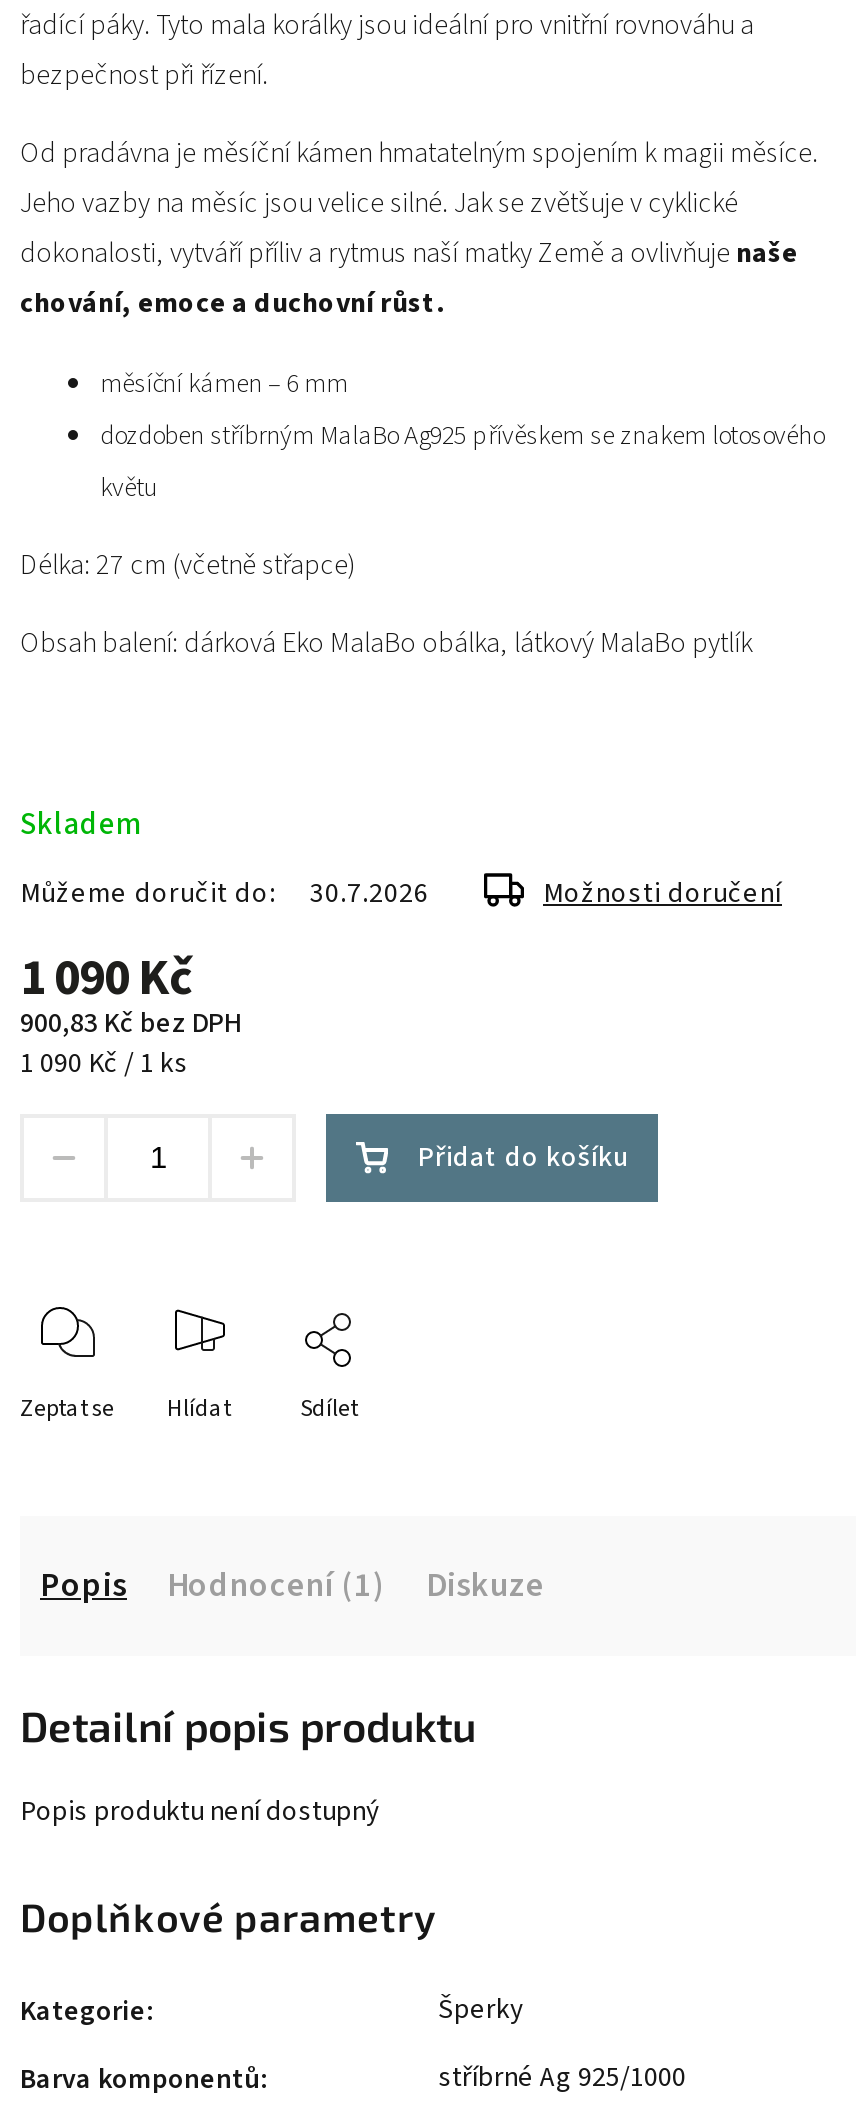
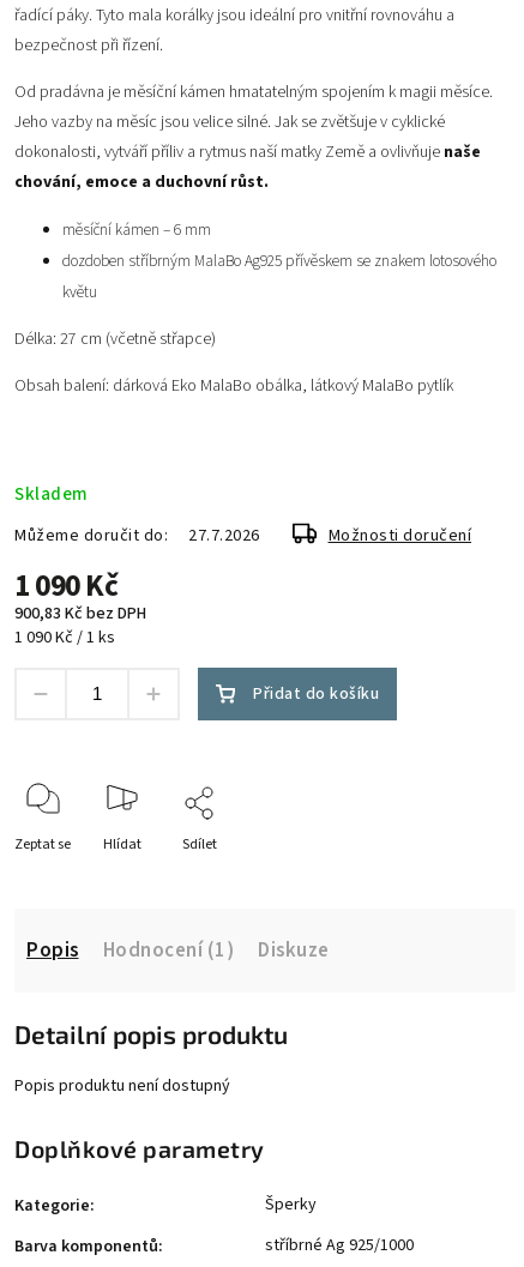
[20,873,429,913] Můžeme doručit do: 30.7.2026 -> [14,523,260,547] Můžeme doručit do: 27.7.2026

